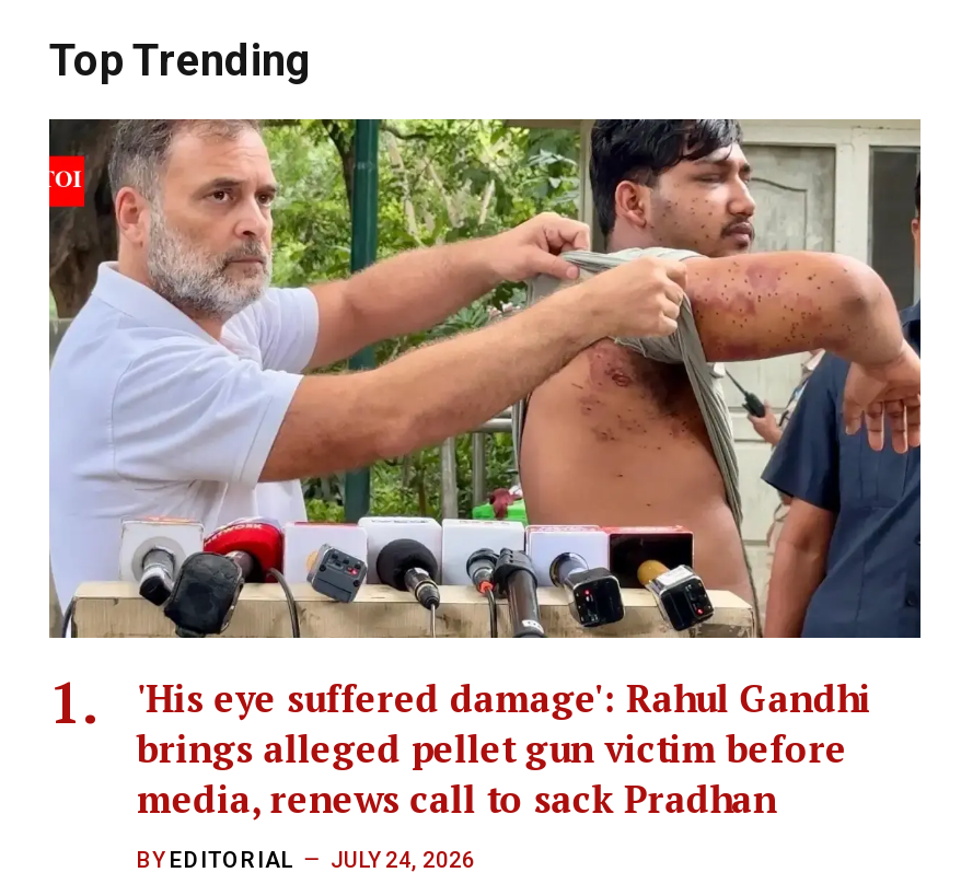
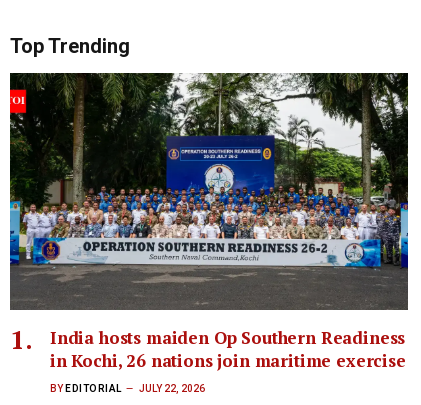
[49,116,923,824] [image] | 'His eye suffered damage': Rahul Gandhi | brings alleged pellet gun victim before | media, renews call to sack Pradhan -> [9,72,409,372] [image] | India hosts maiden Op Southern Readiness | in Kochi, 26 nations join maritime exercise
[137,849,475,873] BY EDITORIAL JULY 24, 2026 -> [50,383,204,394] BY EDITORIAL JULY 22, 2026

